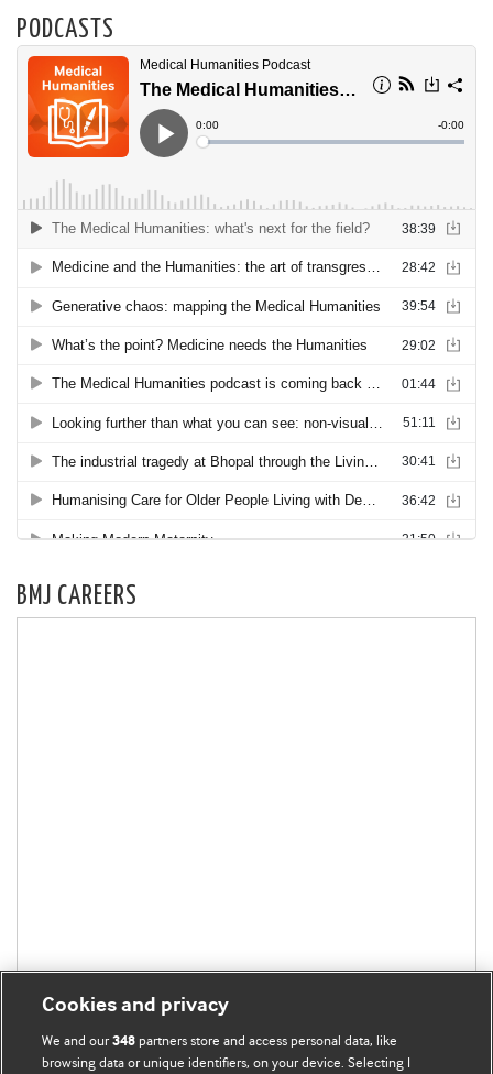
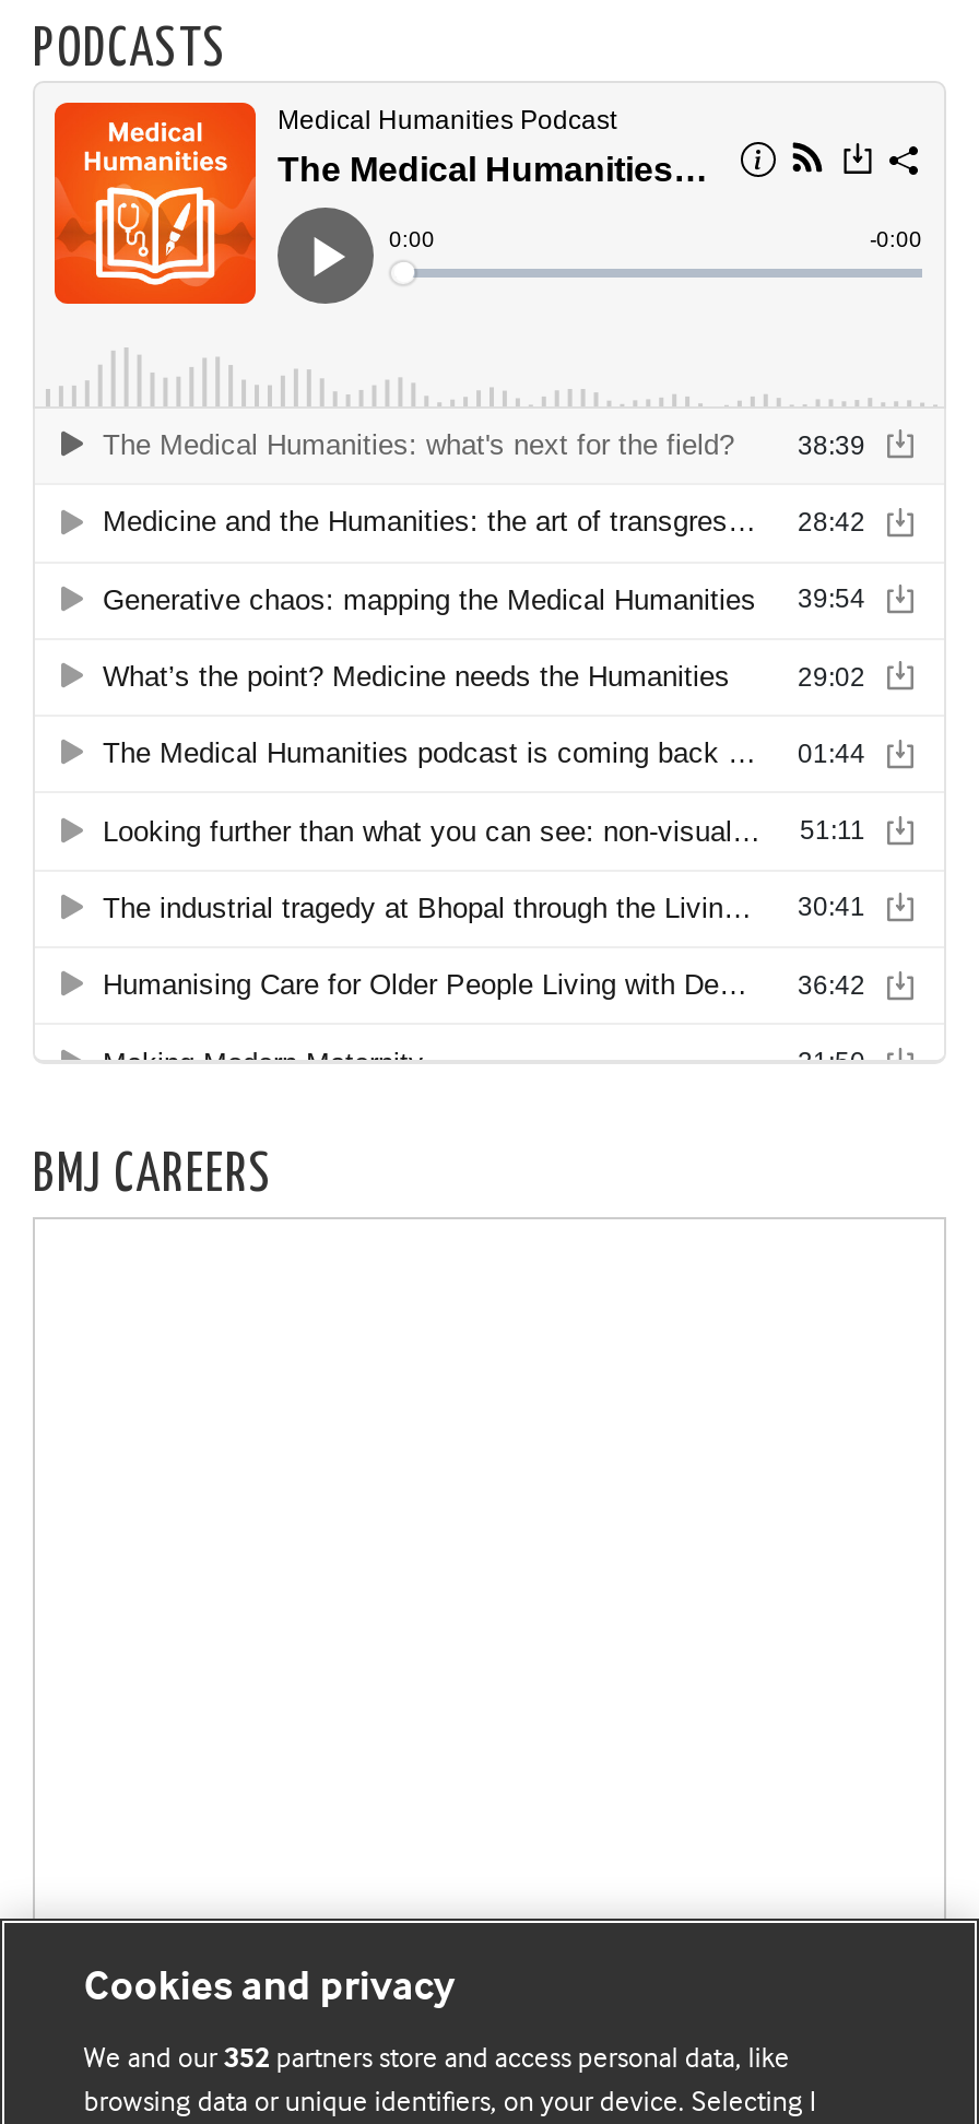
[42,1032,398,1050] We and our 348 partners store and access personal data, like -> [84,2041,790,2076] We and our 352 partners store and access personal data, like

